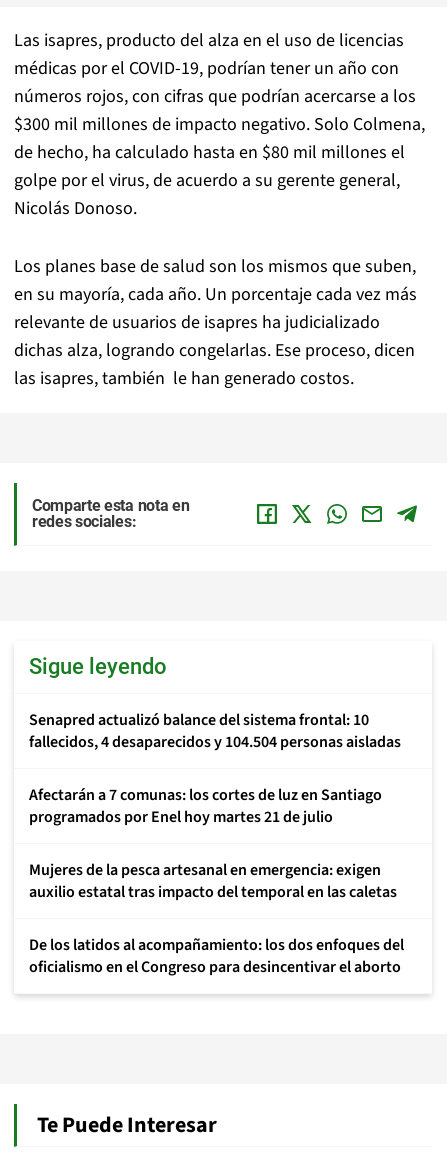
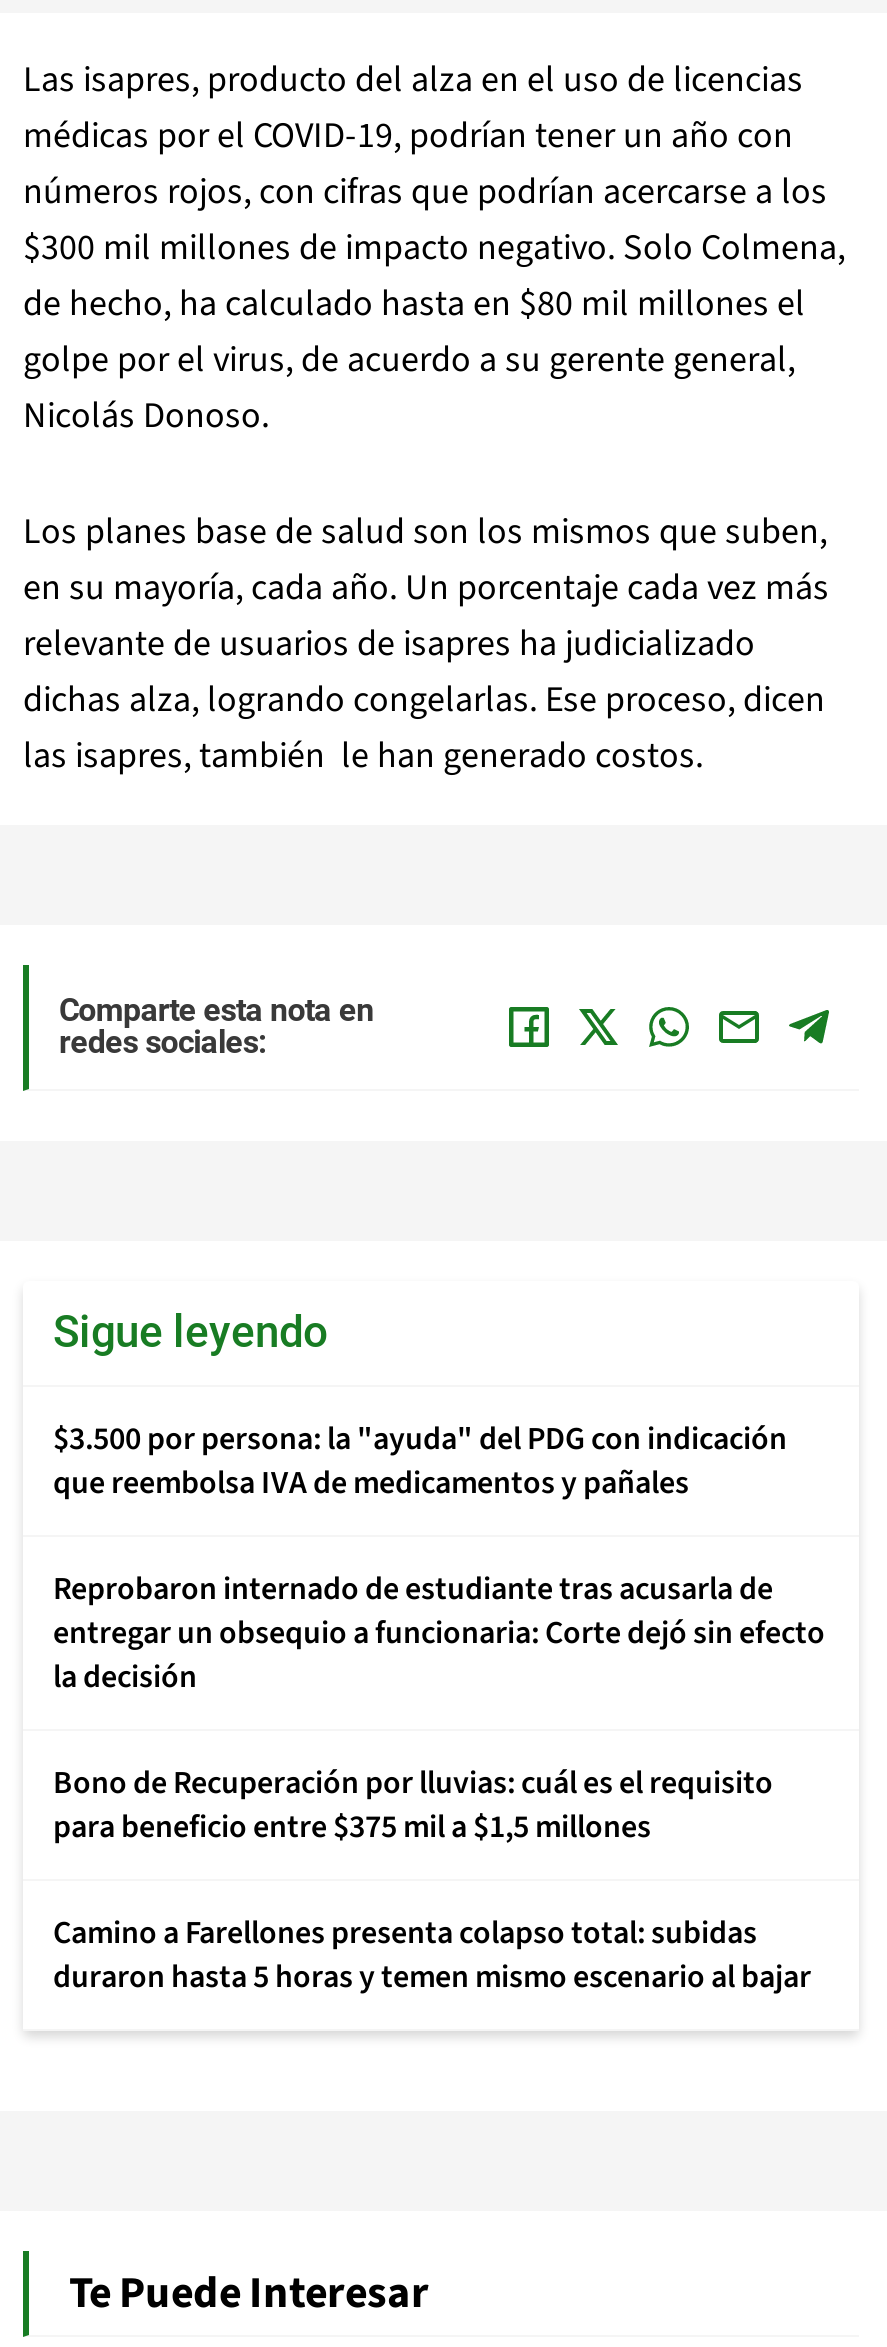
[29,709,401,753] Senapred actualizó balance del sistema frontal: 10 | fallecidos, 4 desaparecidos y 104.504 personas aisladas -> [53,1417,787,1505] $3.500 por persona: la "ayuda" del PDG con indicación | que reembolsa IVA de medicamentos y pañales
[29,784,382,828] Afectarán a 7 comunas: los cortes de luz en Santiago | programados por Enel hoy martes 21 de julio -> [53,1567,825,1699] Reprobaron internado de estudiante tras acusarla de | entregar un obsequio a funcionaria: Corte dejó sin efecto | la decisión
[29,859,397,903] Mujeres de la pesca artesanal en emergencia: exigen | auxilio estatal tras impacto del temporal en las caletas -> [53,1761,773,1849] Bono de Recuperación por lluvias: cuál es el requisito | para beneficio entre $375 mil a $1,5 millones
[29,934,404,978] De los latidos al acompañamiento: los dos enfoques del | oficialismo en el Congreso para desincentivar el aborto -> [53,1911,811,1999] Camino a Farellones presenta colapso total: subidas | duraron hasta 5 horas y temen mismo escenario al bajar

